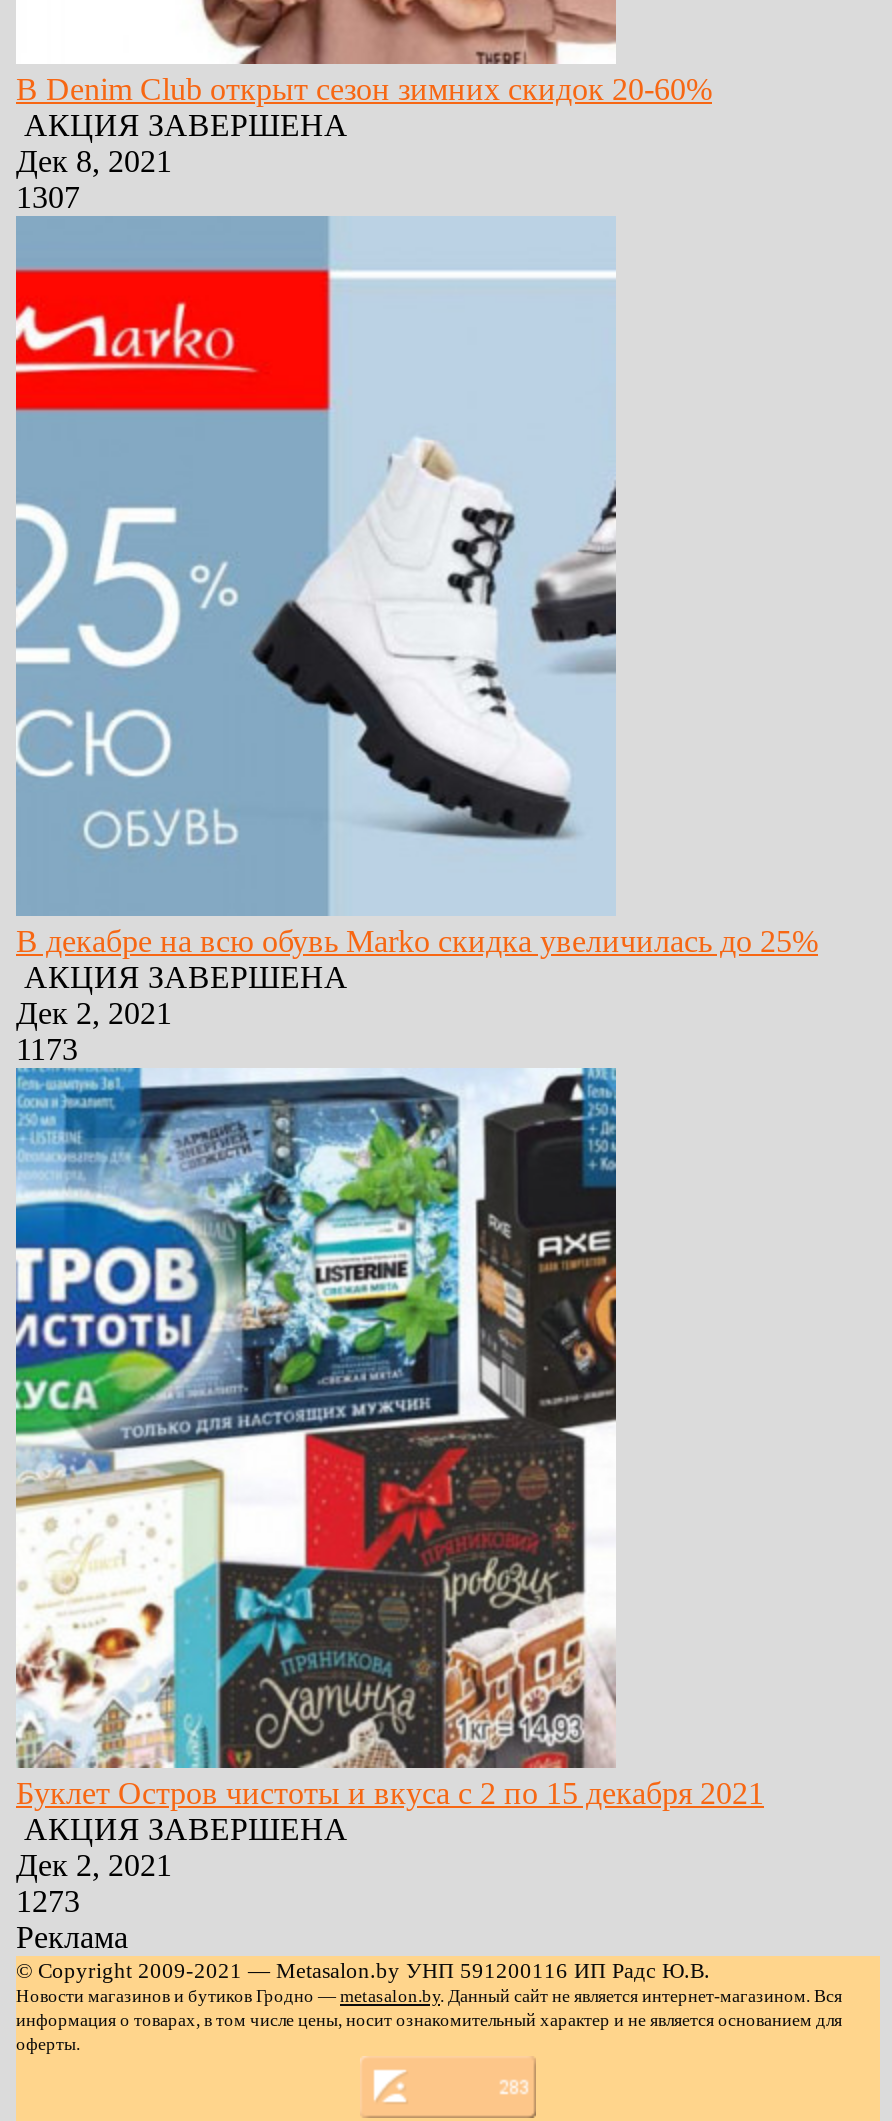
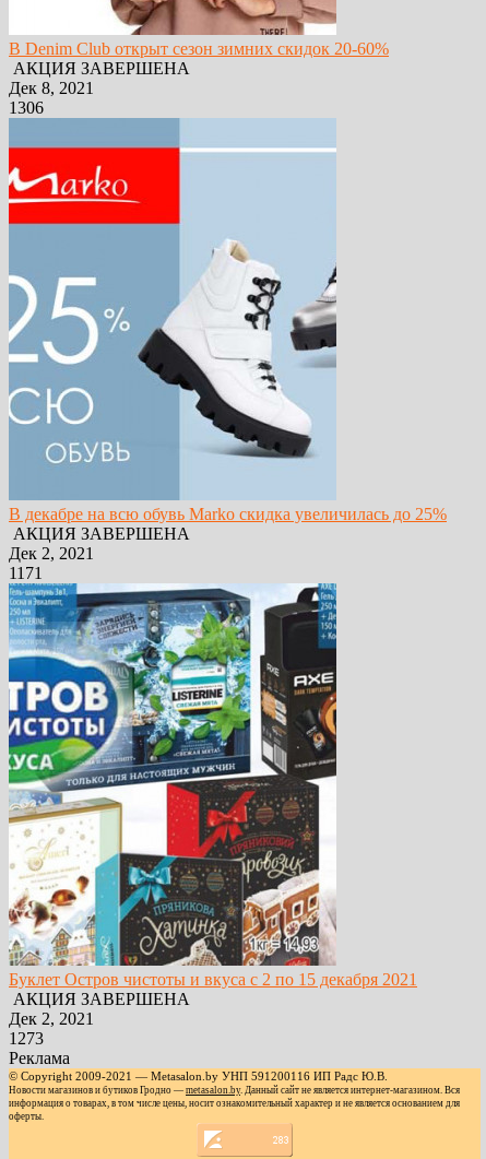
[16,181,80,215] 1307 -> [9,99,44,117] 1306
[16,1033,78,1067] 1173 -> [9,564,43,583] 1171

